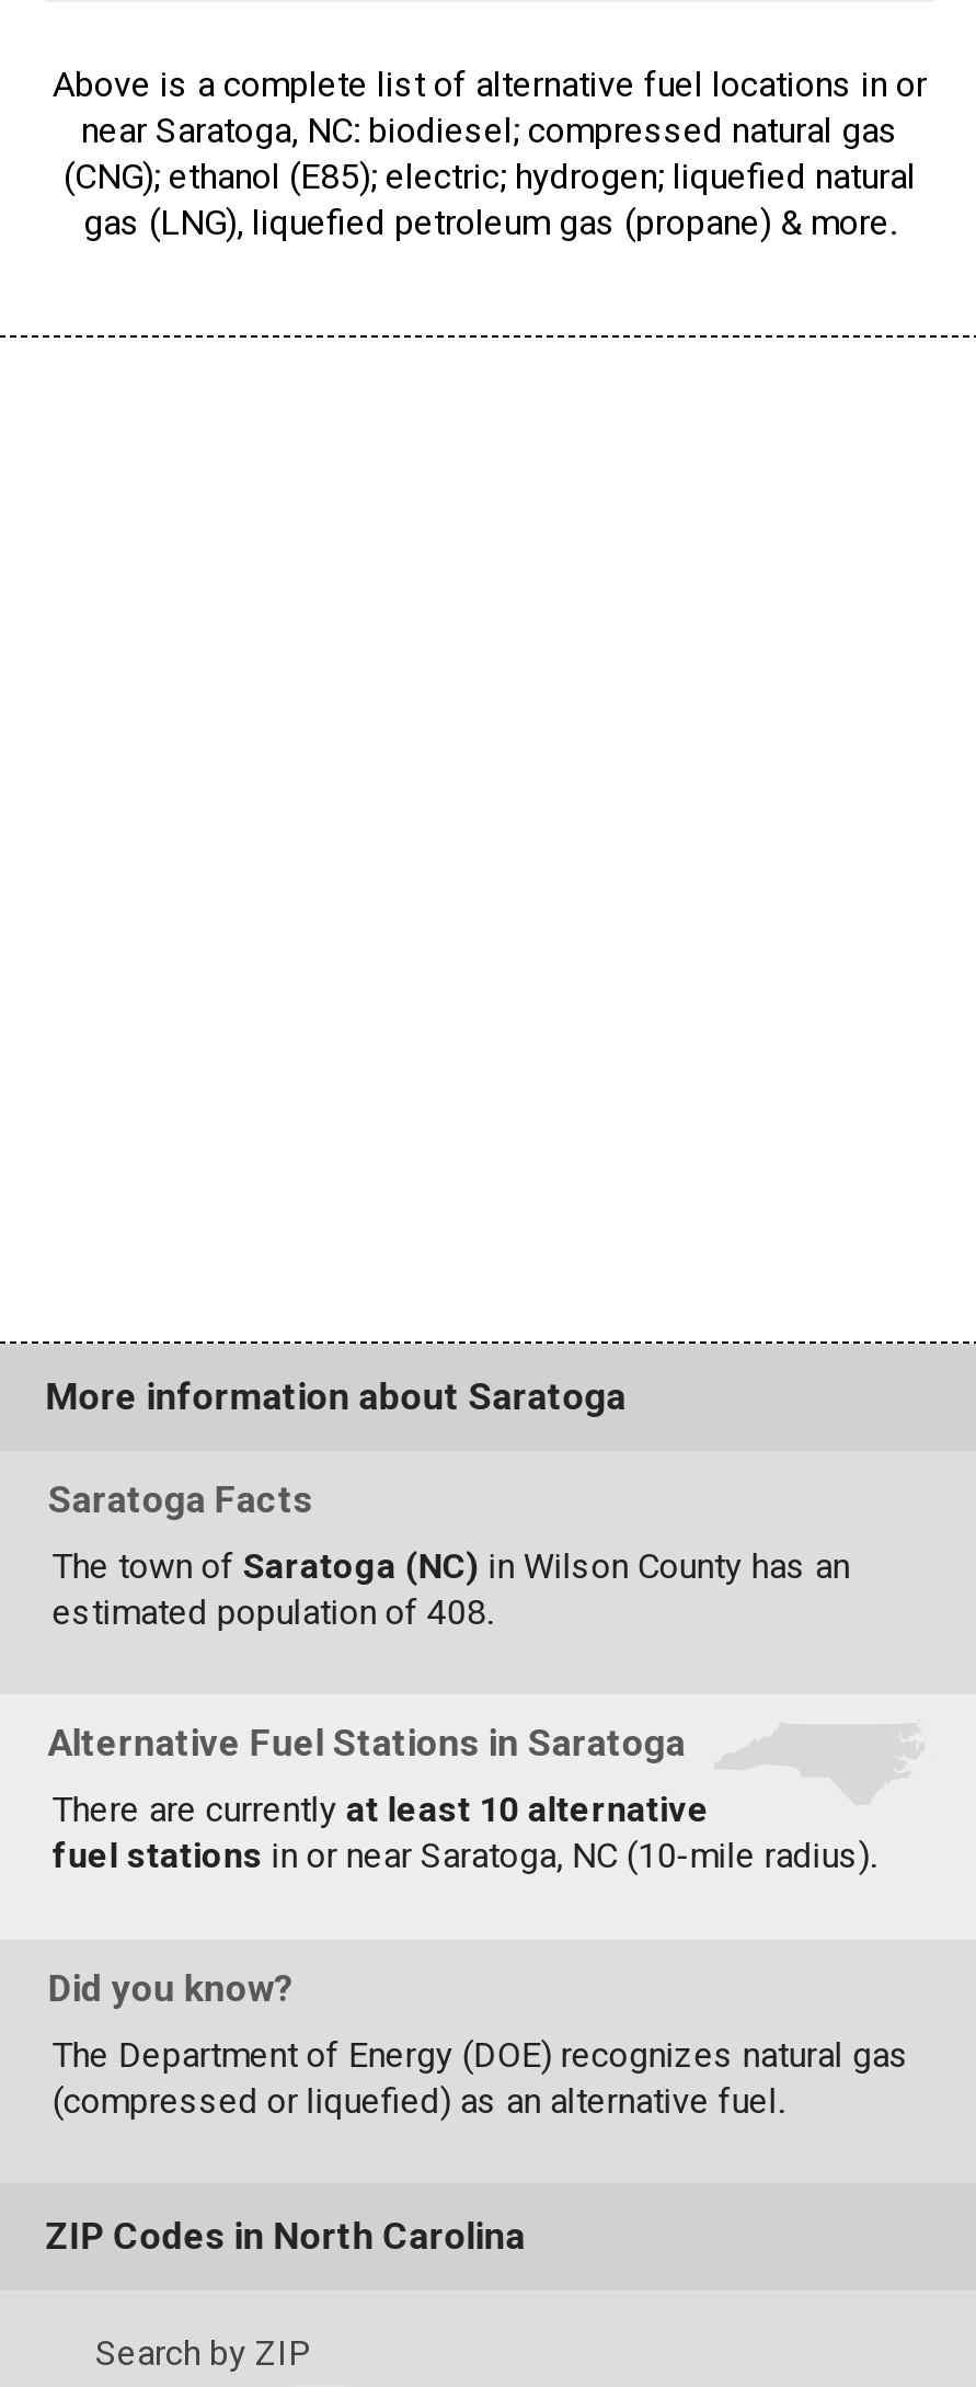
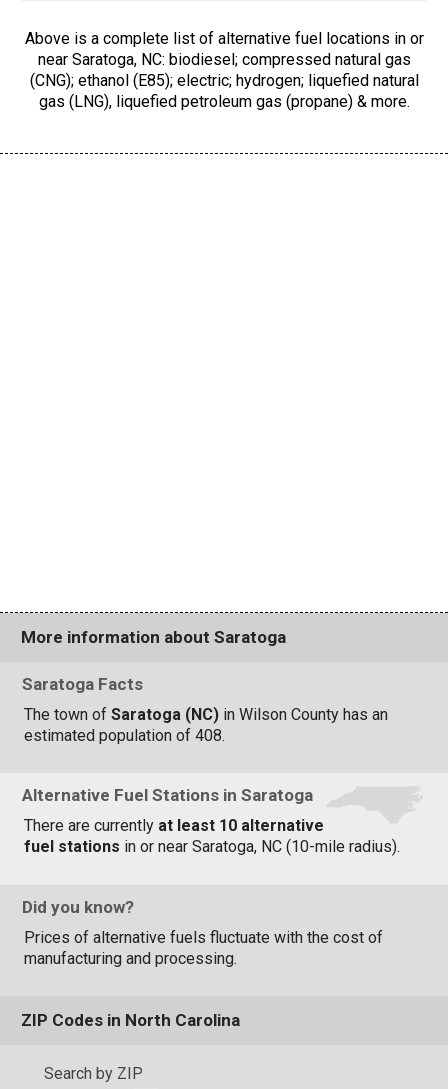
[52,2034,909,2121] The Department of Energy (DOE) recognizes natural gas | (compressed or liquefied) as an alternative fuel. -> [24,928,383,968] Prices of alternative fuels fluctuate with the cost of | manufacturing and processing.

